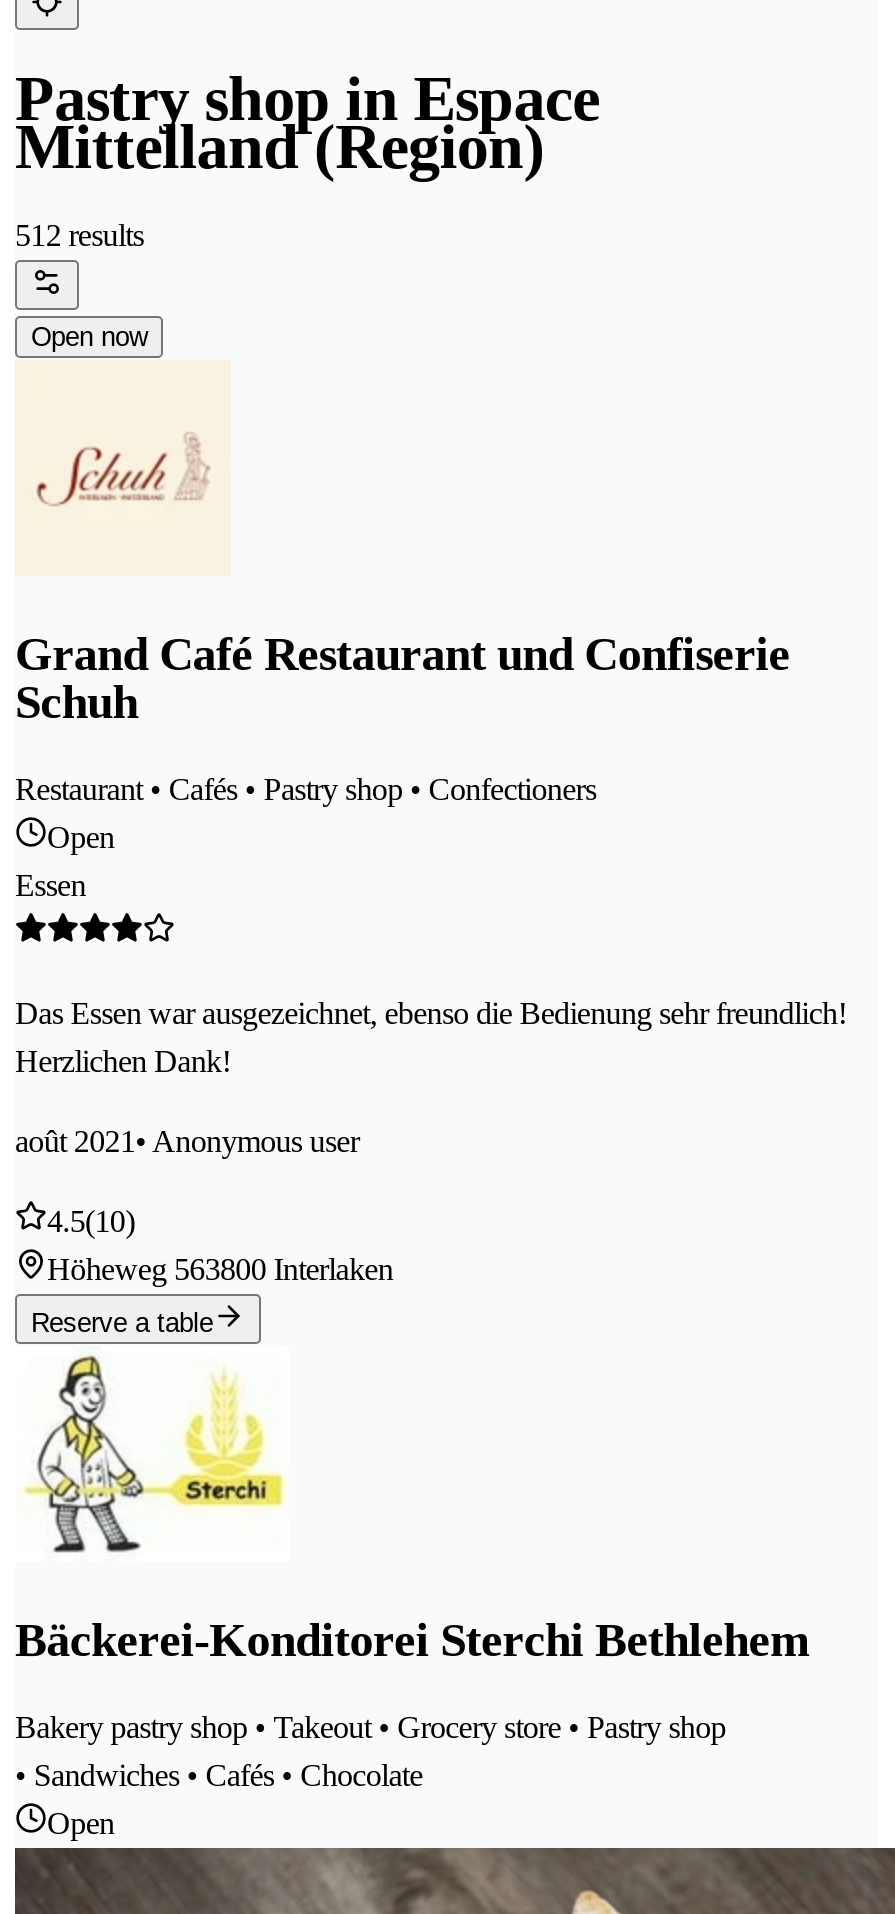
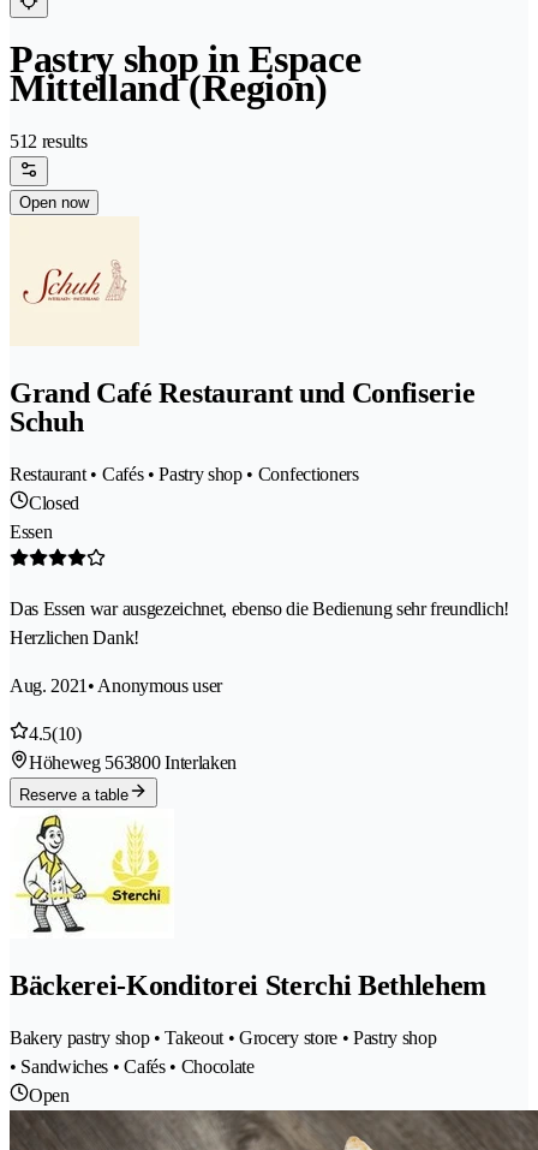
[47,821,114,855] Open -> [29,493,79,513] Closed
[15,1125,359,1159] août 2021 • Anonymous user -> [10,676,222,696] Aug. 2021 • Anonymous user

